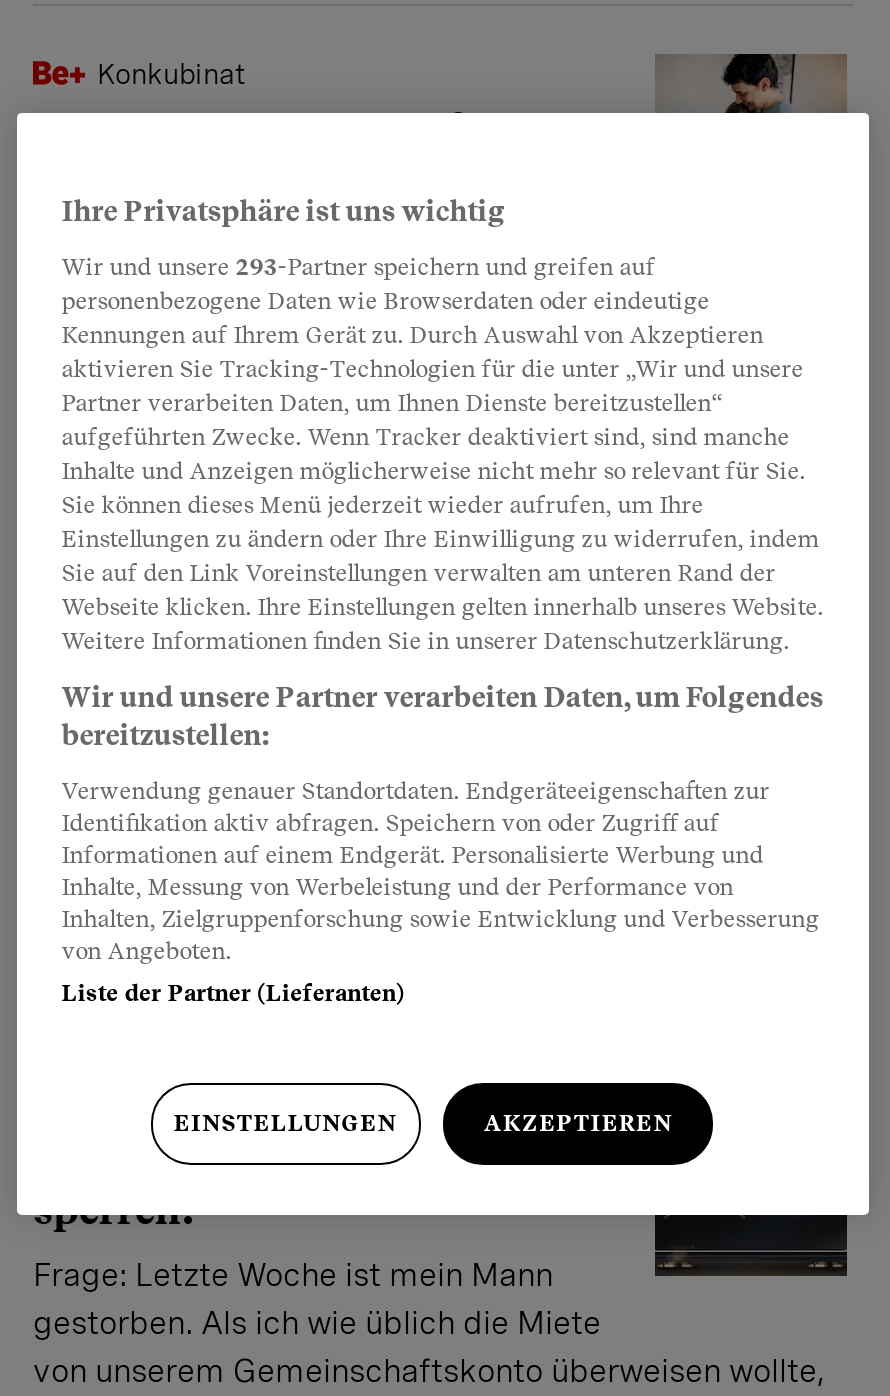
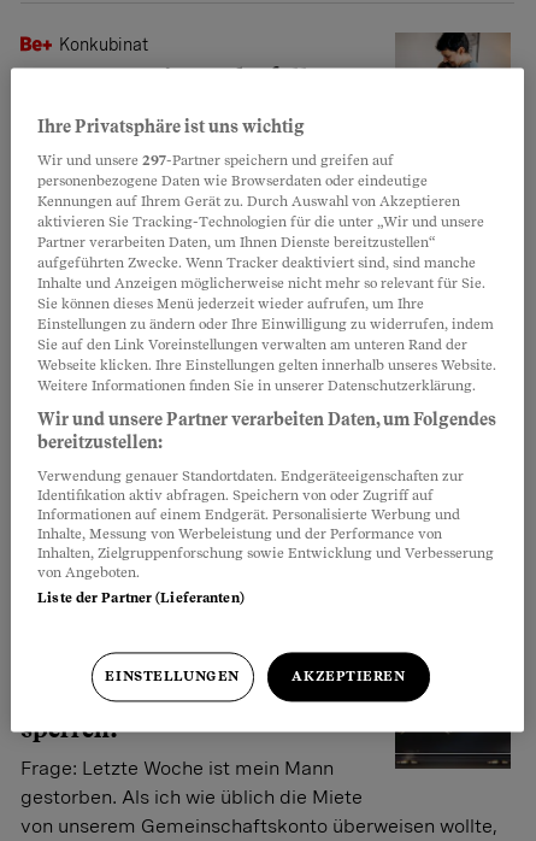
[61,253,655,281] Wir und unsere 293-Partner speichern und greifen auf -> [38,153,394,170] Wir und unsere 297-Partner speichern und greifen auf

